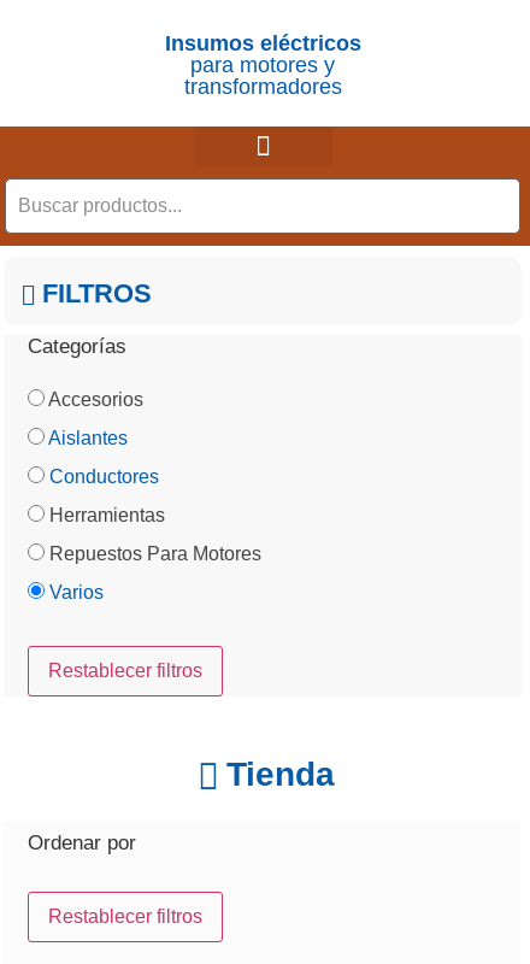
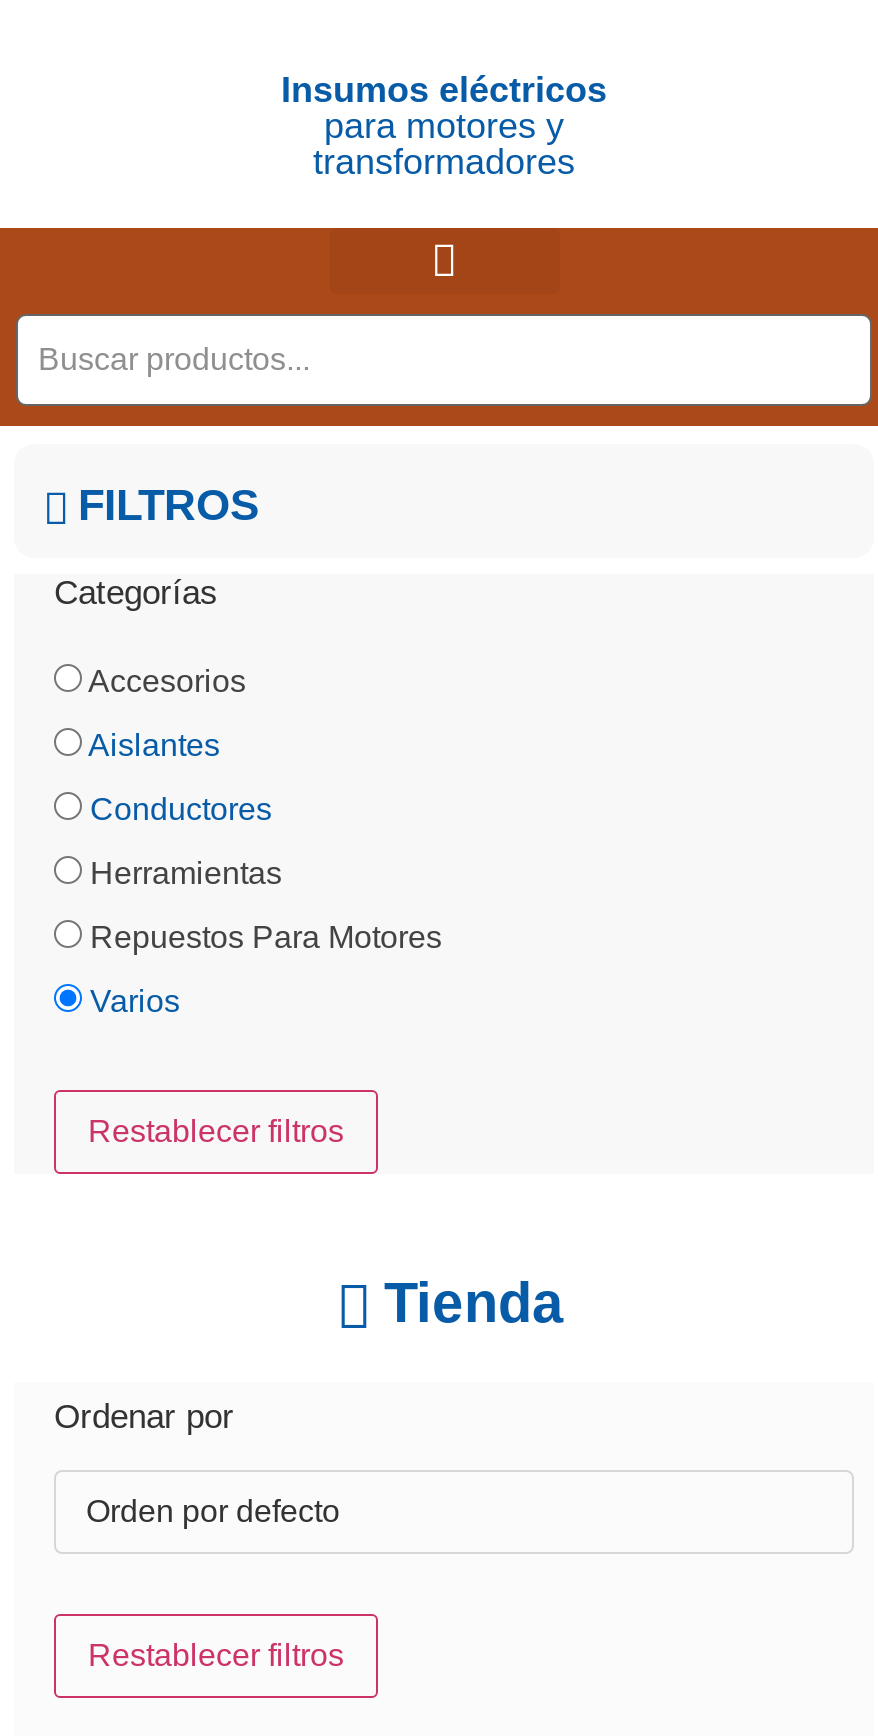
none -> [86,1495,340,1529] Orden por defecto

